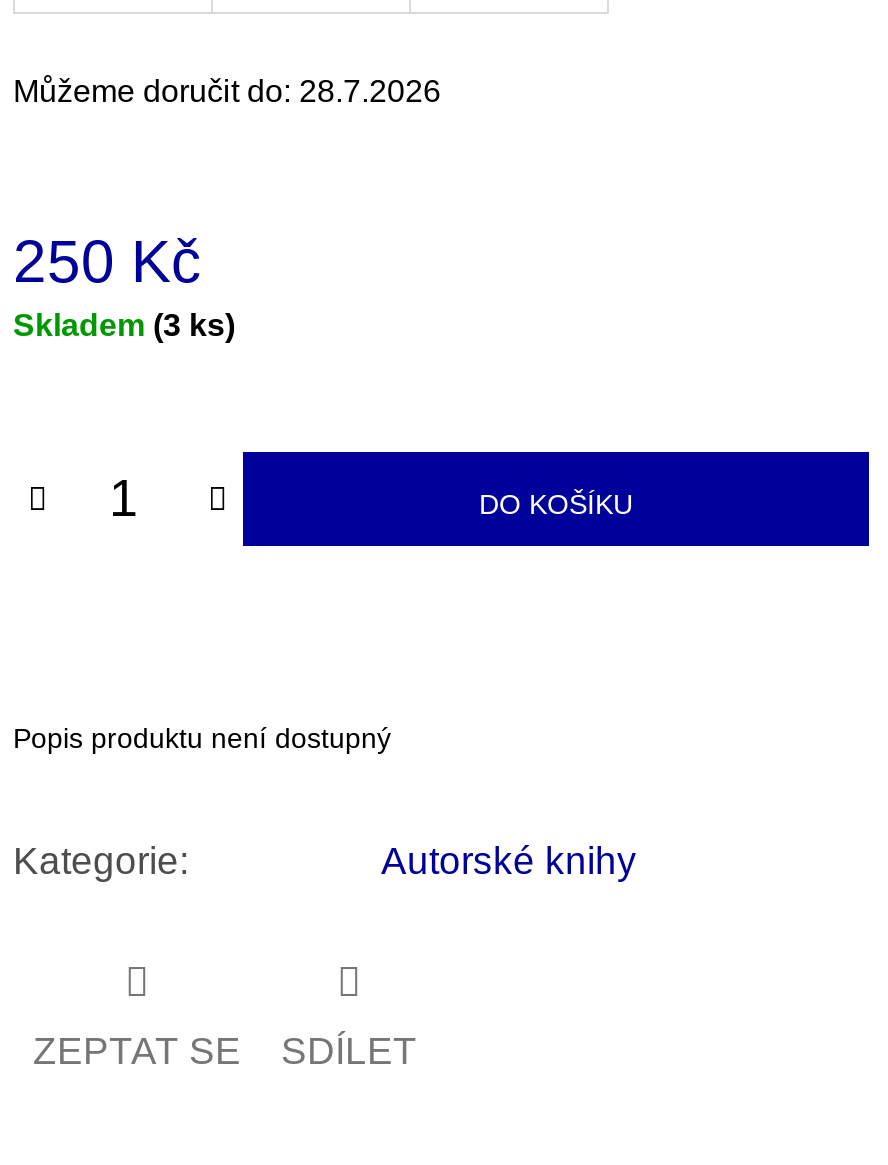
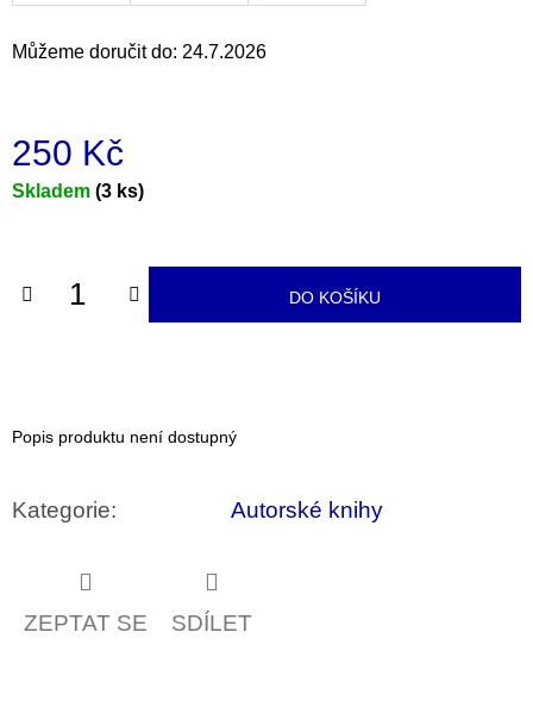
[13,74,441,108] Můžeme doručit do: 28.7.2026 -> [12,42,266,62] Můžeme doručit do: 24.7.2026

